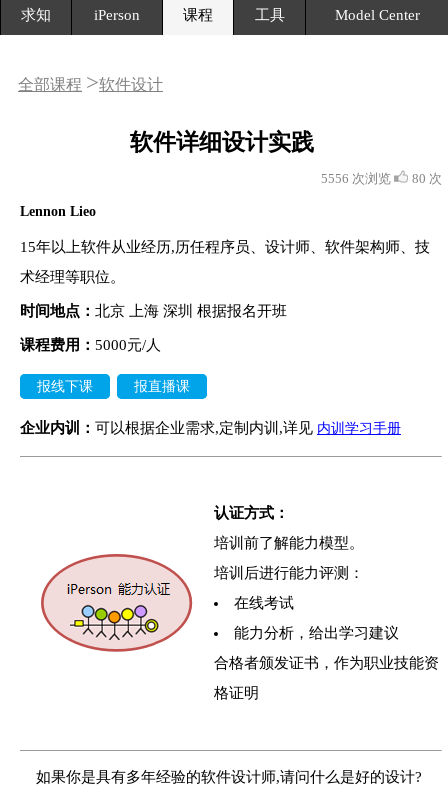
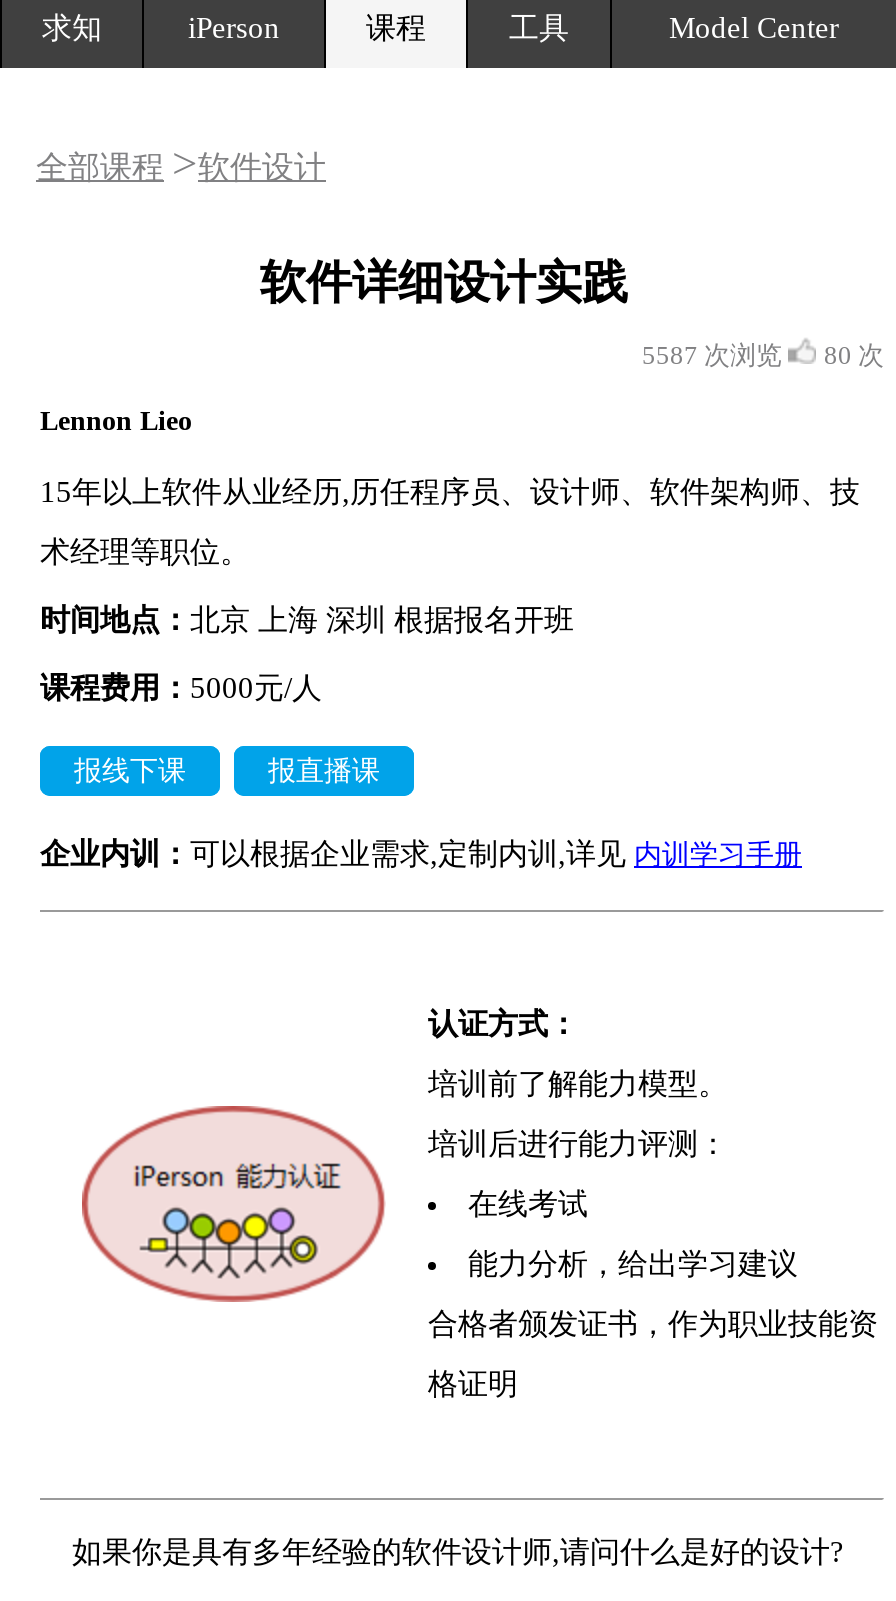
[321,171,442,186] 5556 次浏览 80 次 -> [642,340,884,370] 5587 次浏览 80 次

